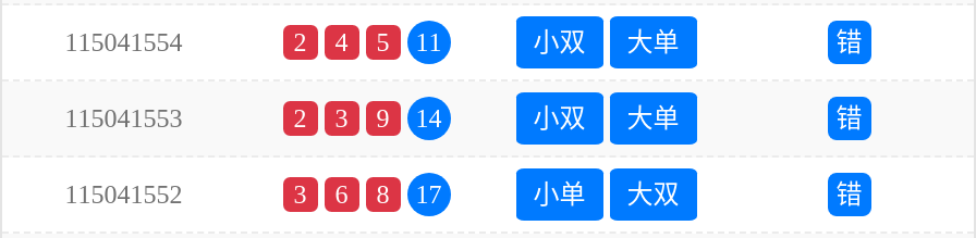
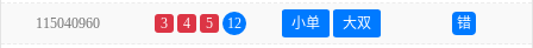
[65,27,183,58] 115041554 -> [35,15,100,32] 115040960
[65,27,862,210] 11 | 小双 | 大单 | 错 | 115041553 | 2 | 3 | 9 | 14 | 小双 | 大单 | 错 | 115041552 | 3 | 6 | 8 | 17 -> [227,15,241,32] 12
[294,27,307,58] 2 -> [160,15,168,32] 3

